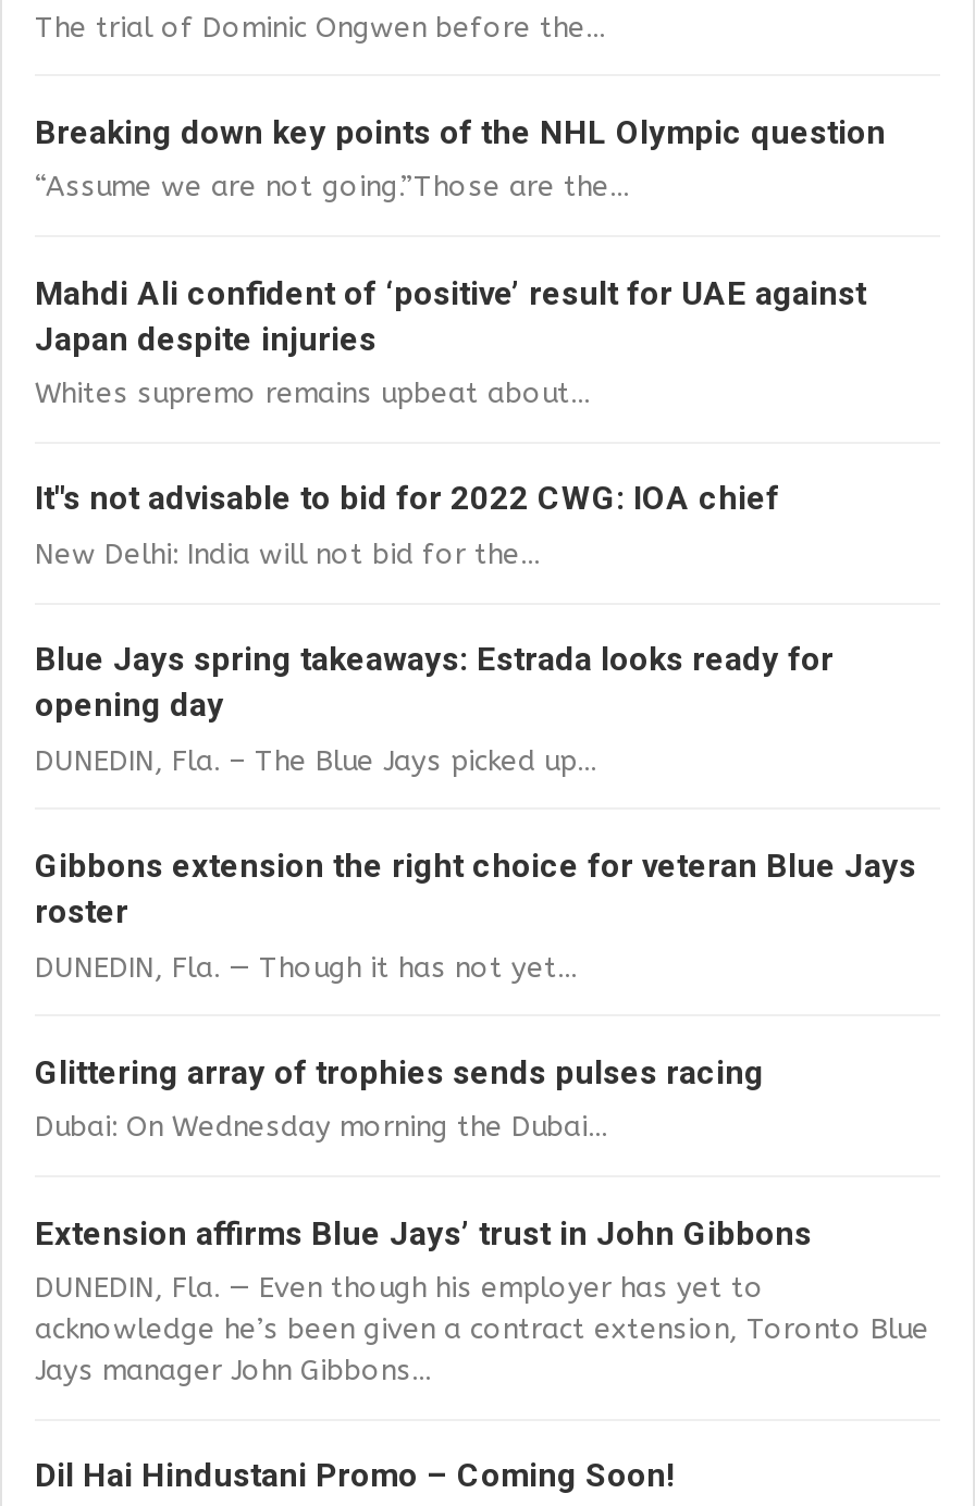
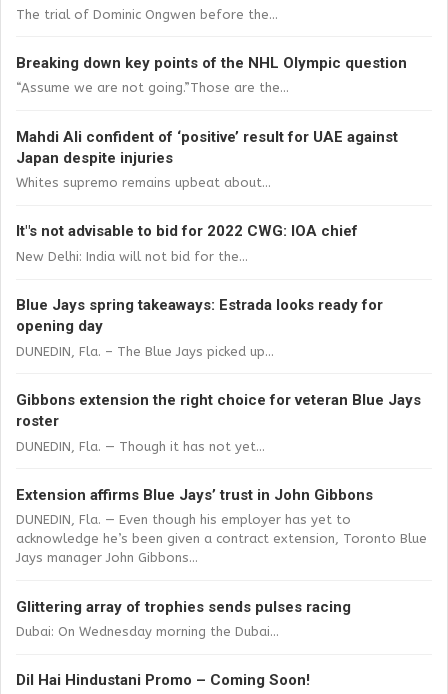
moved [35,1053,764,1143] -> [16,598,351,639]: Glittering array of trophies sends pulses racing | Dubai: On Wednesday morning the Dubai...
moved [35,1214,929,1387] -> [16,486,427,565]: Extension affirms Blue Jays’ trust in John Gibbons | DUNEDIN, Fla. — Even though his employer has yet to | acknowledge he’s been given a contract extension, Toronto Blue | Jays manager John Gibbons...

